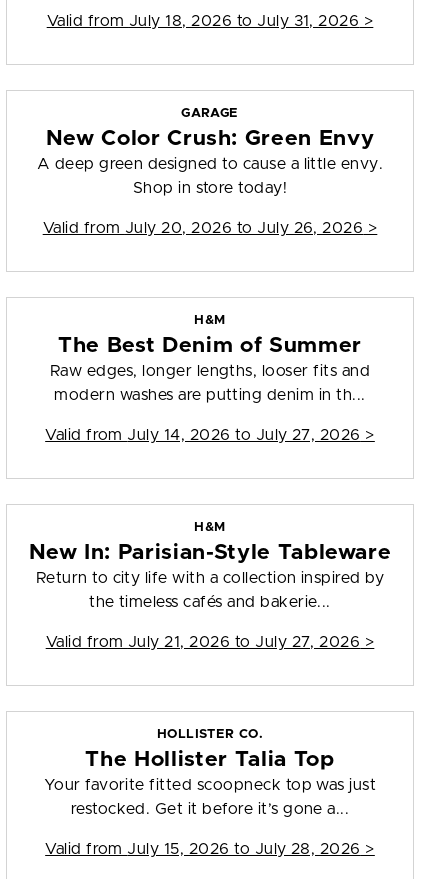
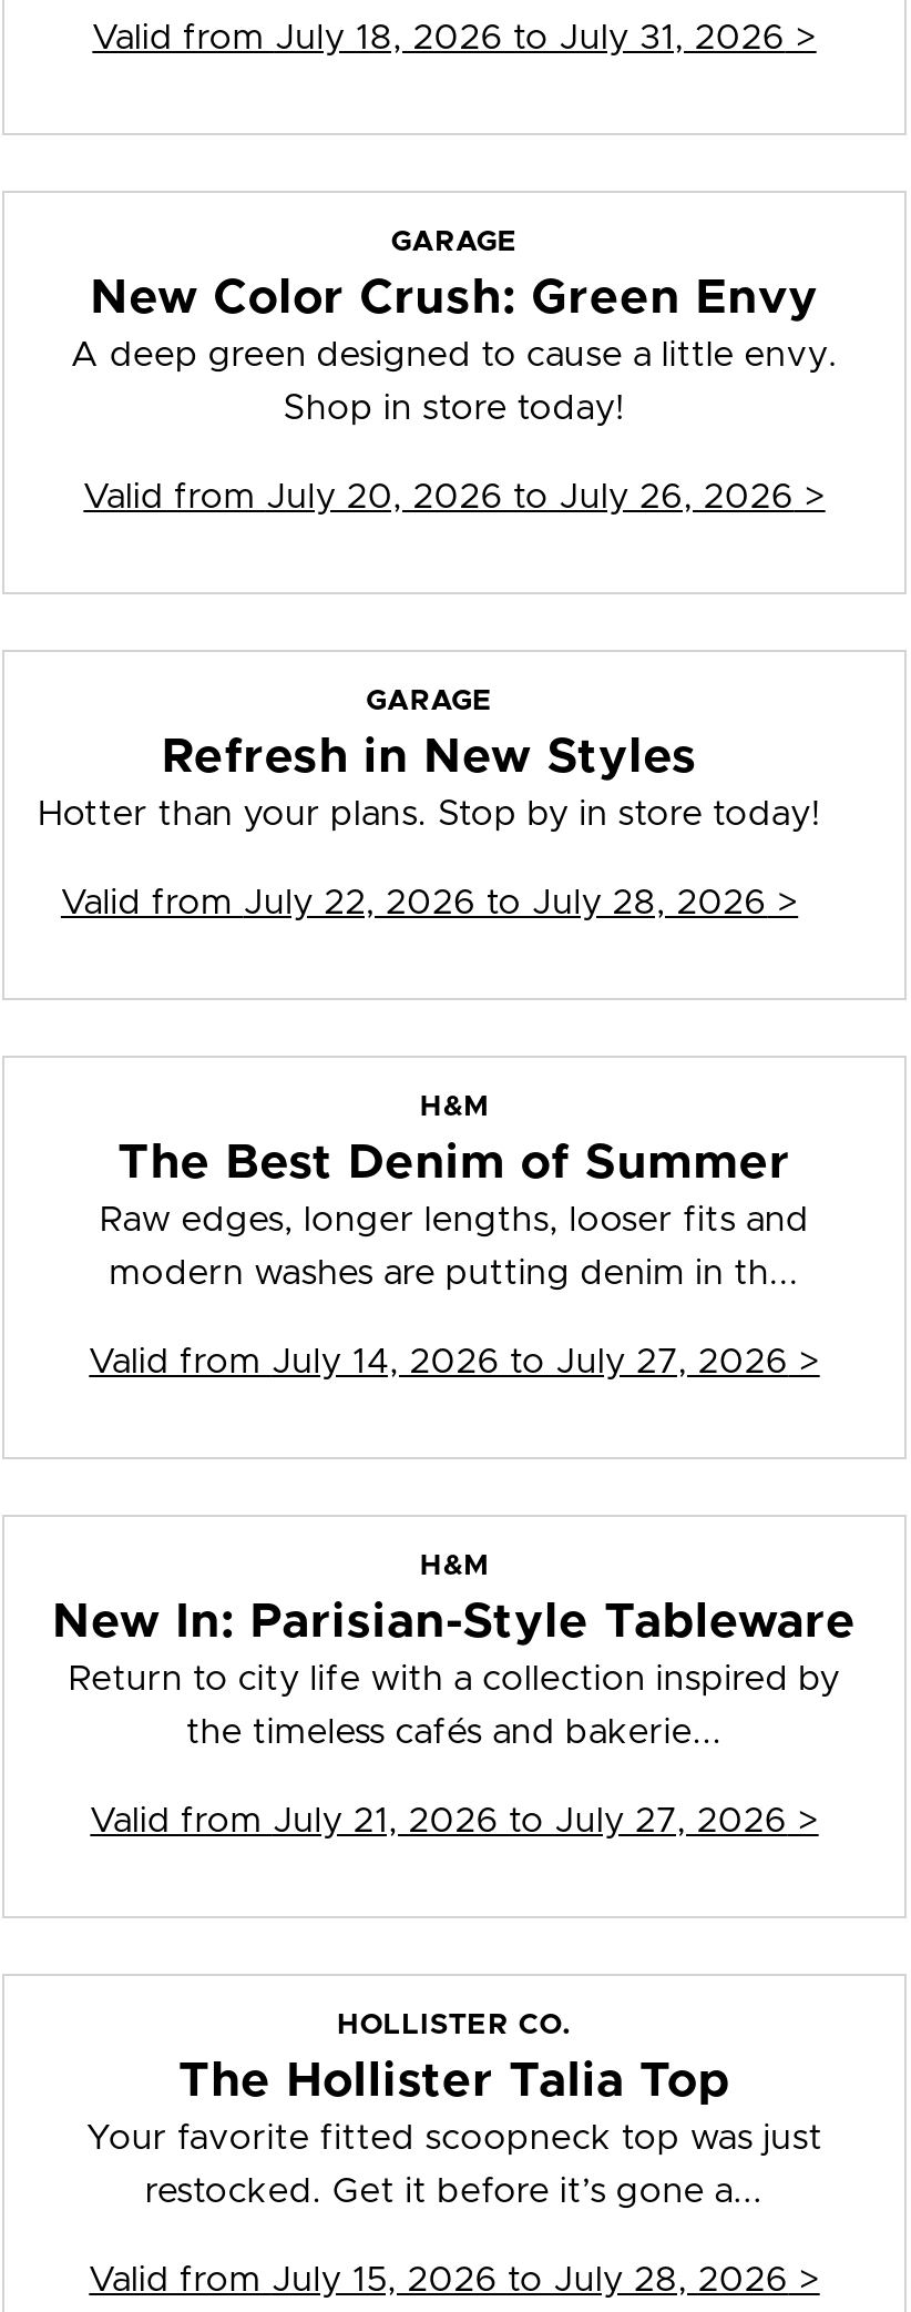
none -> [38,688,821,921] GARAGE | Refresh in New Styles | Hotter than your plans. Stop by in store today! | Valid from July 22, 2026 to July 28, 2026 >

